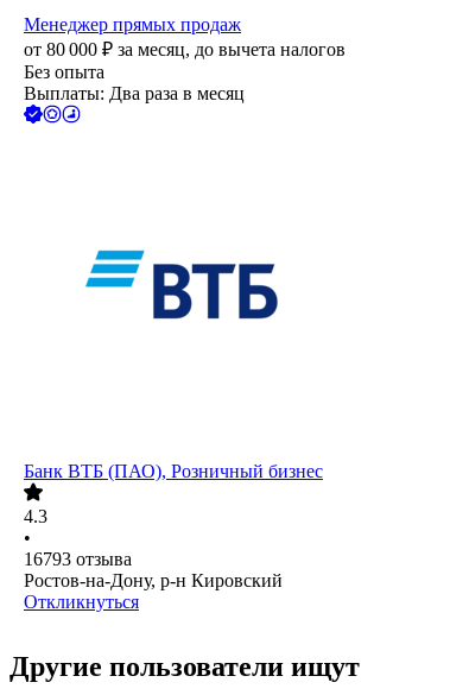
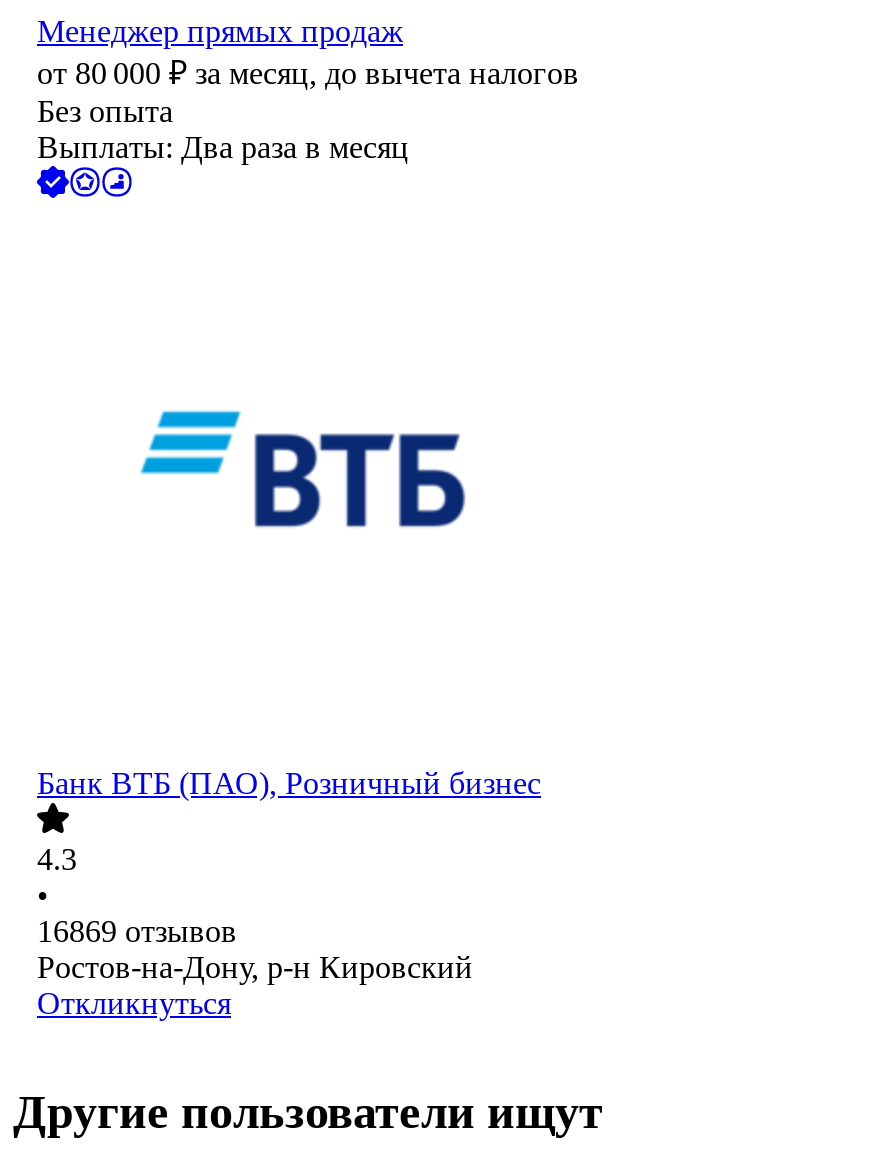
[24,549,132,569] 16793 отзыва -> [37,915,237,949] 16869 отзывов

